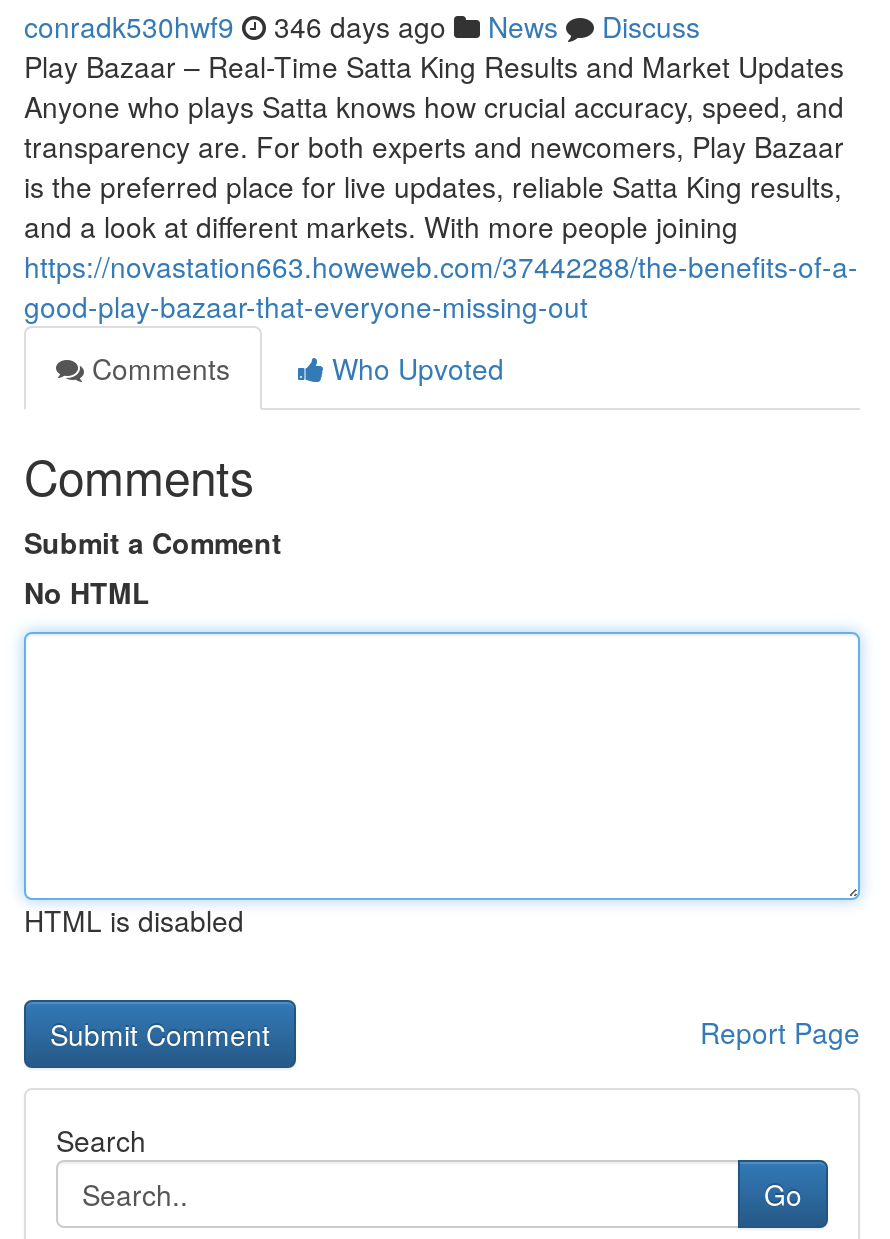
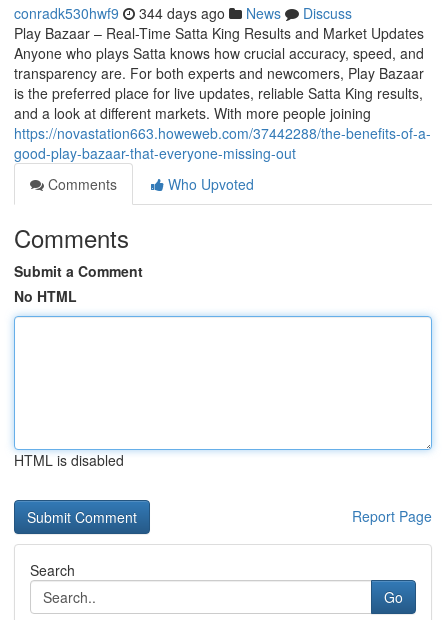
[24,6,700,46] conradk530hwf9 346 days ago News Discuss -> [14,3,352,23] conradk530hwf9 344 days ago News Discuss

